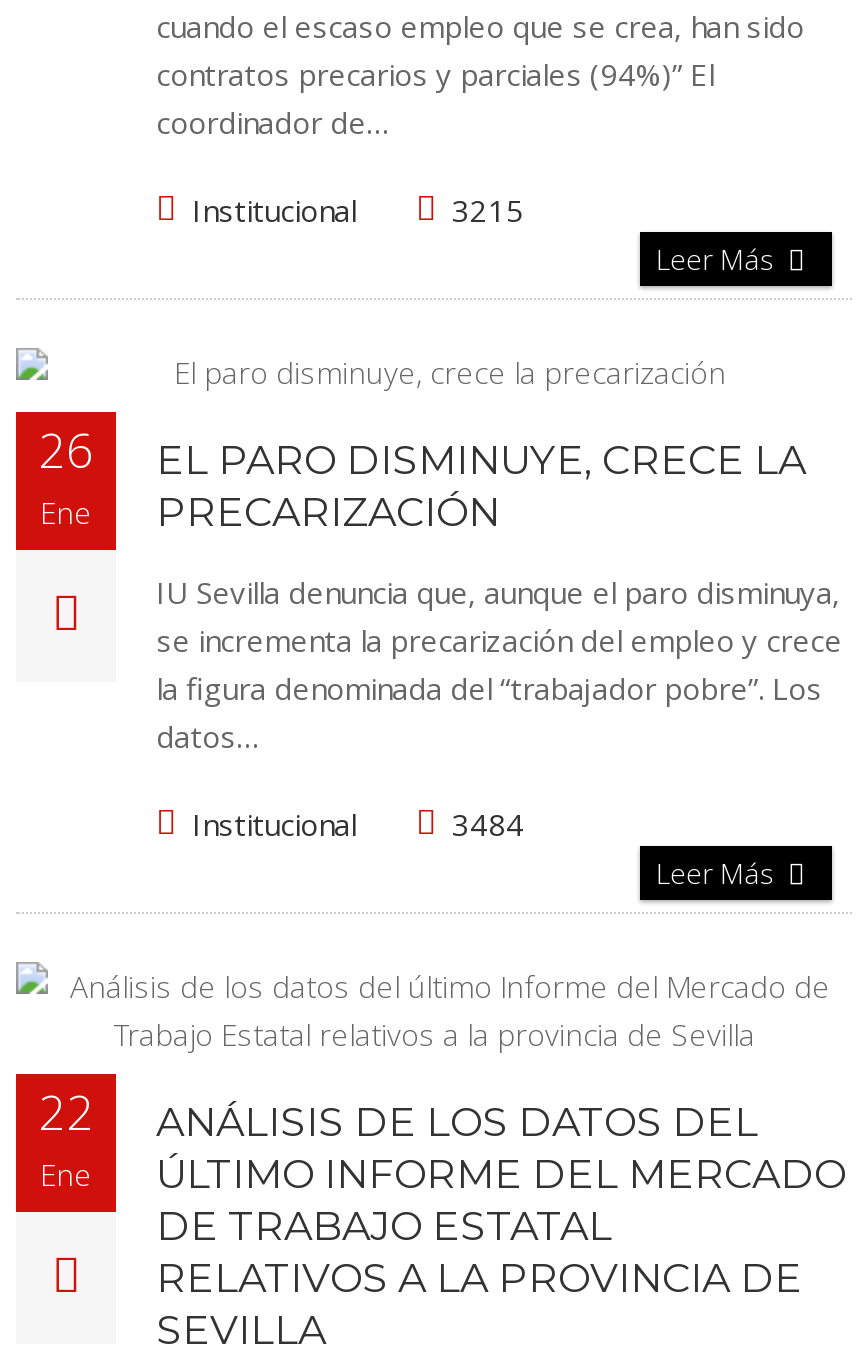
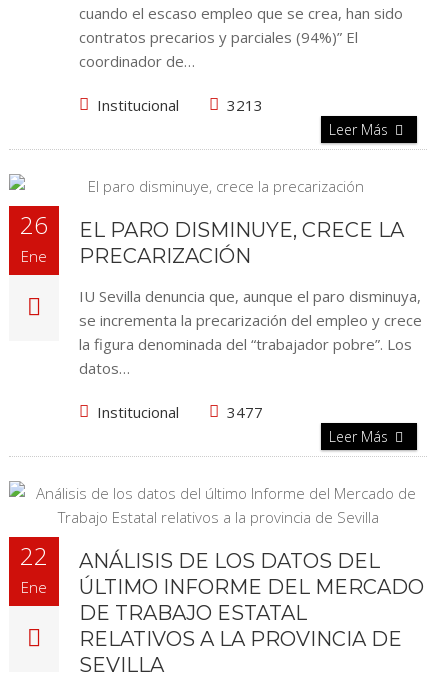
[452,190,524,230] 3215 -> [227,95,263,115] 3213
[452,804,524,844] 3484 -> [227,402,263,422] 3477

